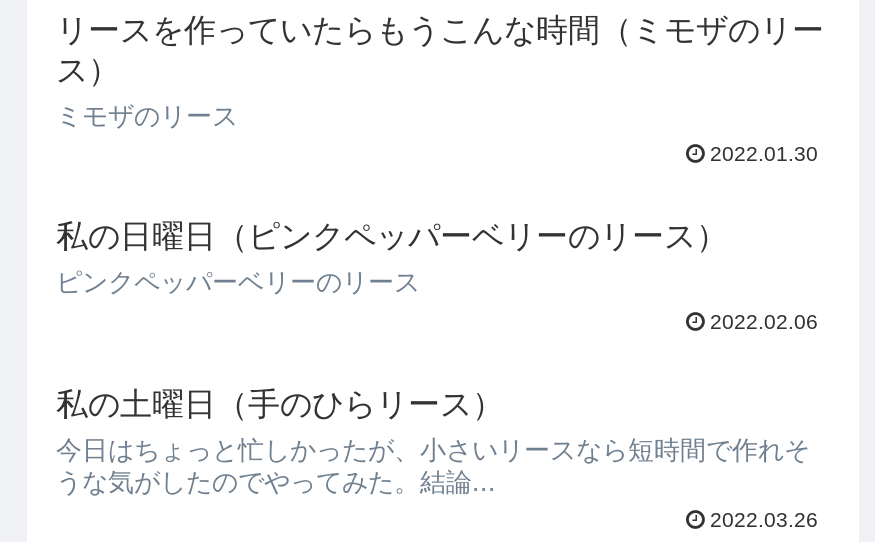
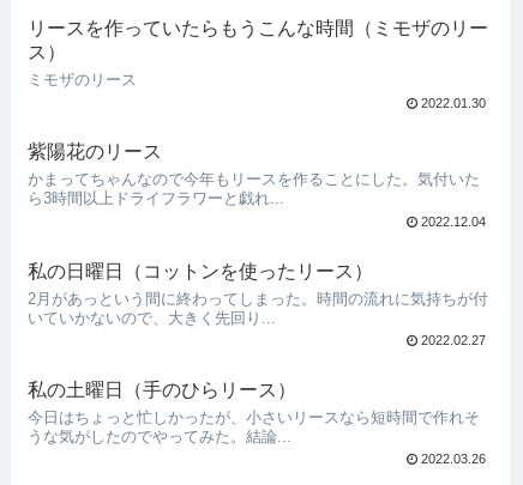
[56,220,818,333] 私の日曜日（ピンクペッパーベリーのリース） | ピンクペッパーベリーのリース | 2022.02.06 -> [28,142,489,347] 紫陽花のリース | かまってちゃんなので今年もリースを作ることにした。気付いた | ら3時間以上ドライフラワーと戯れ... | 2022.12.04 | 私の日曜日（コットンを使ったリース） | 2月があっという間に終わってしまった。時間の流れに気持ちが付 | いていかないので、大きく先回り... | 2022.02.27

